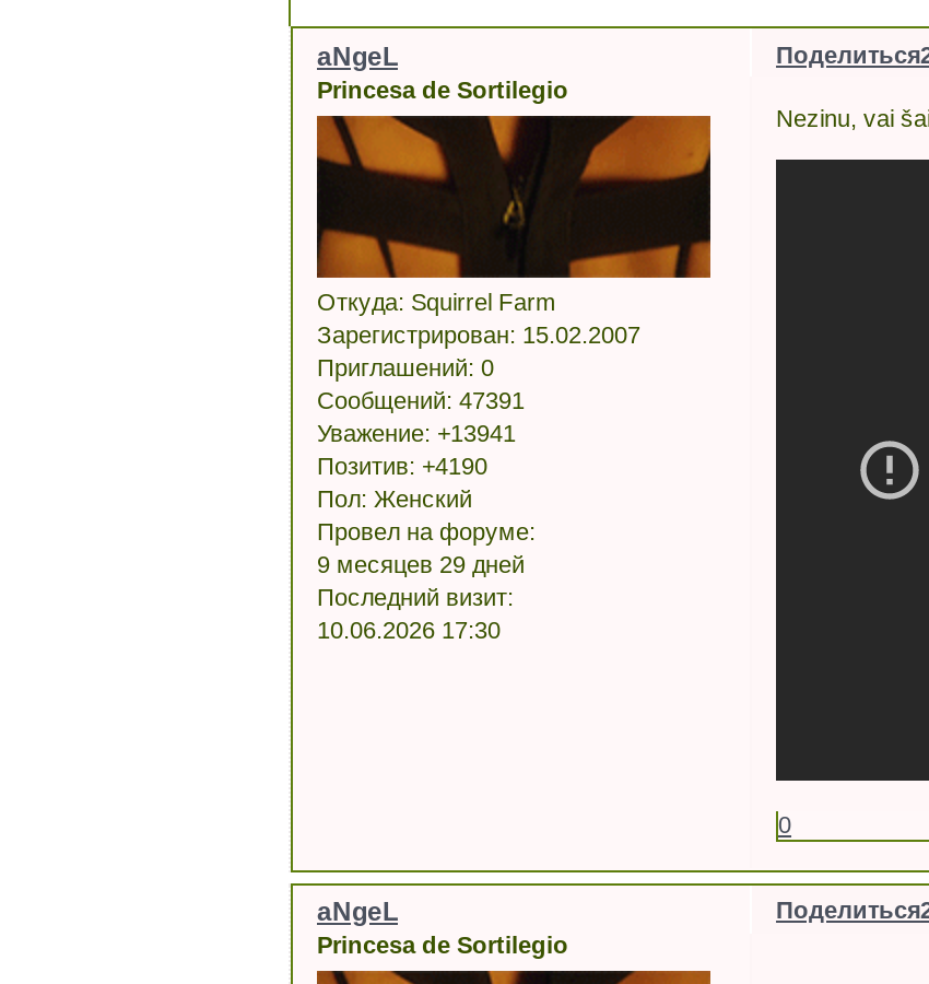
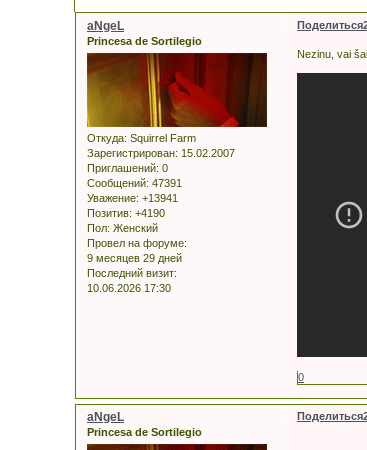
[315,114,713,280] [image] -> [86,52,268,128] [image]

